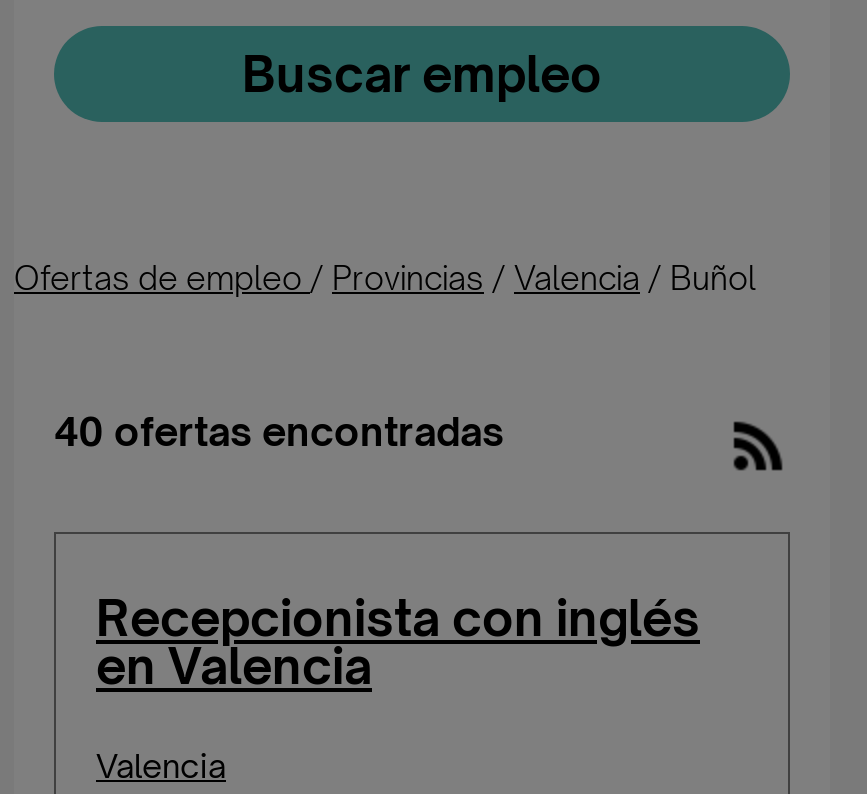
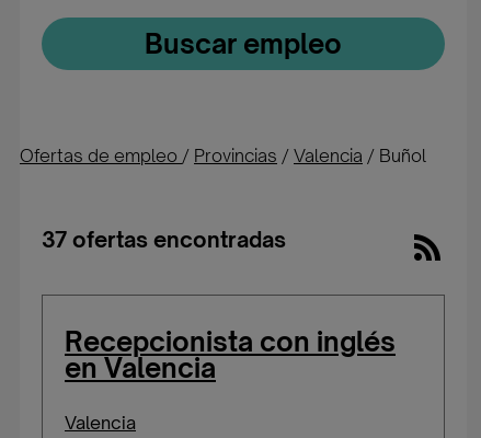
[54,408,504,456] 40 ofertas encontradas -> [42,227,286,253] 37 ofertas encontradas

